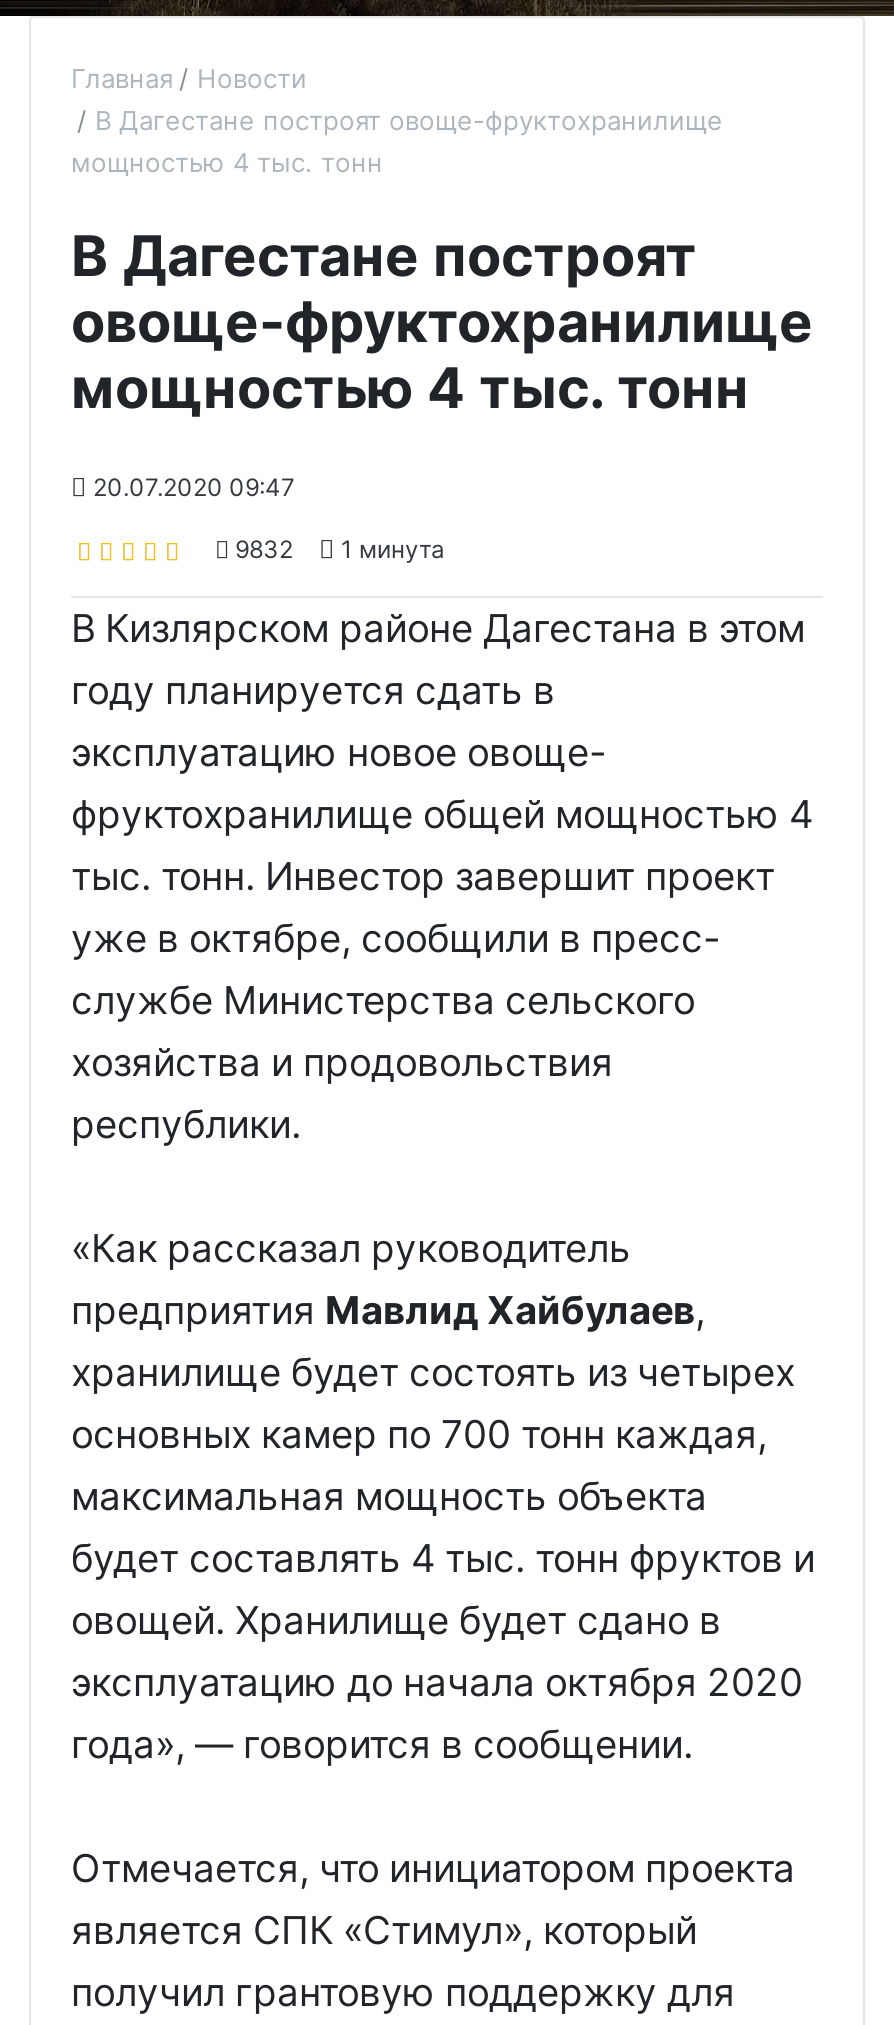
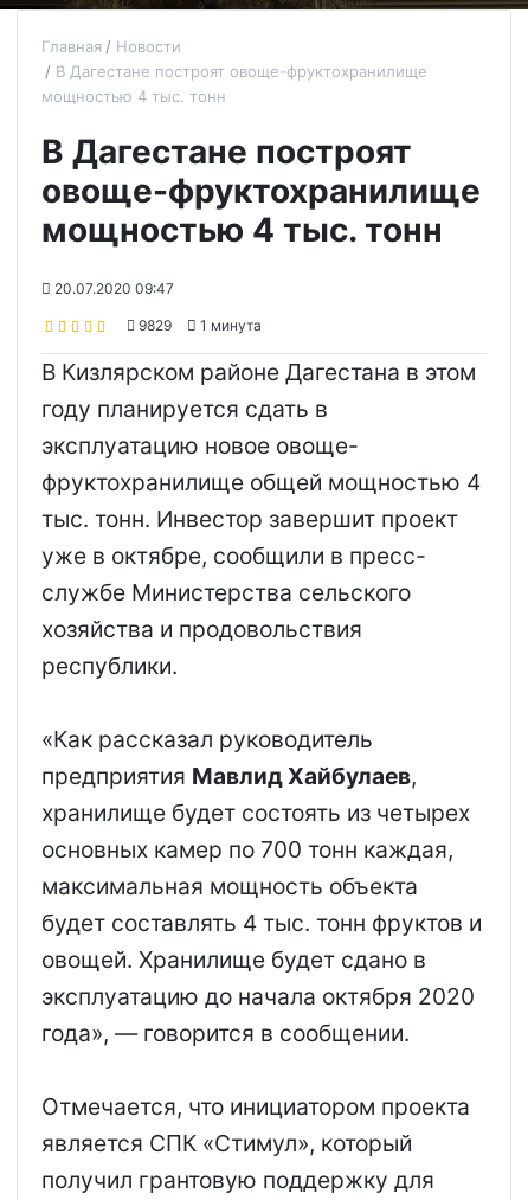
[229,535,293,565] 9832 -> [135,317,172,334] 9829

